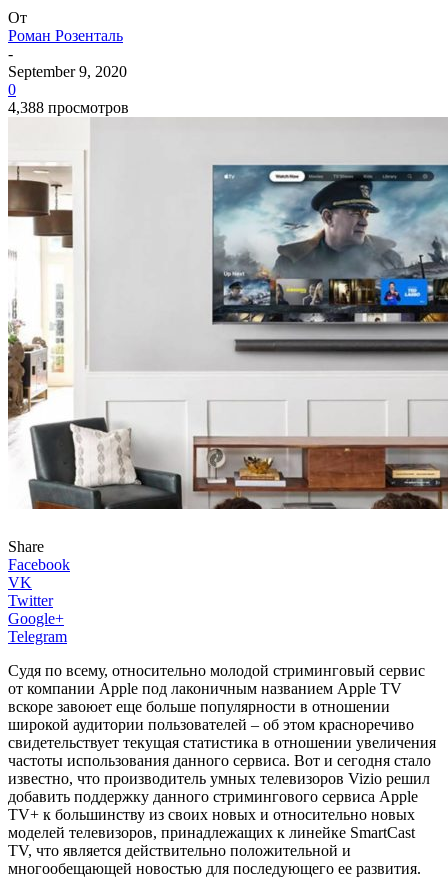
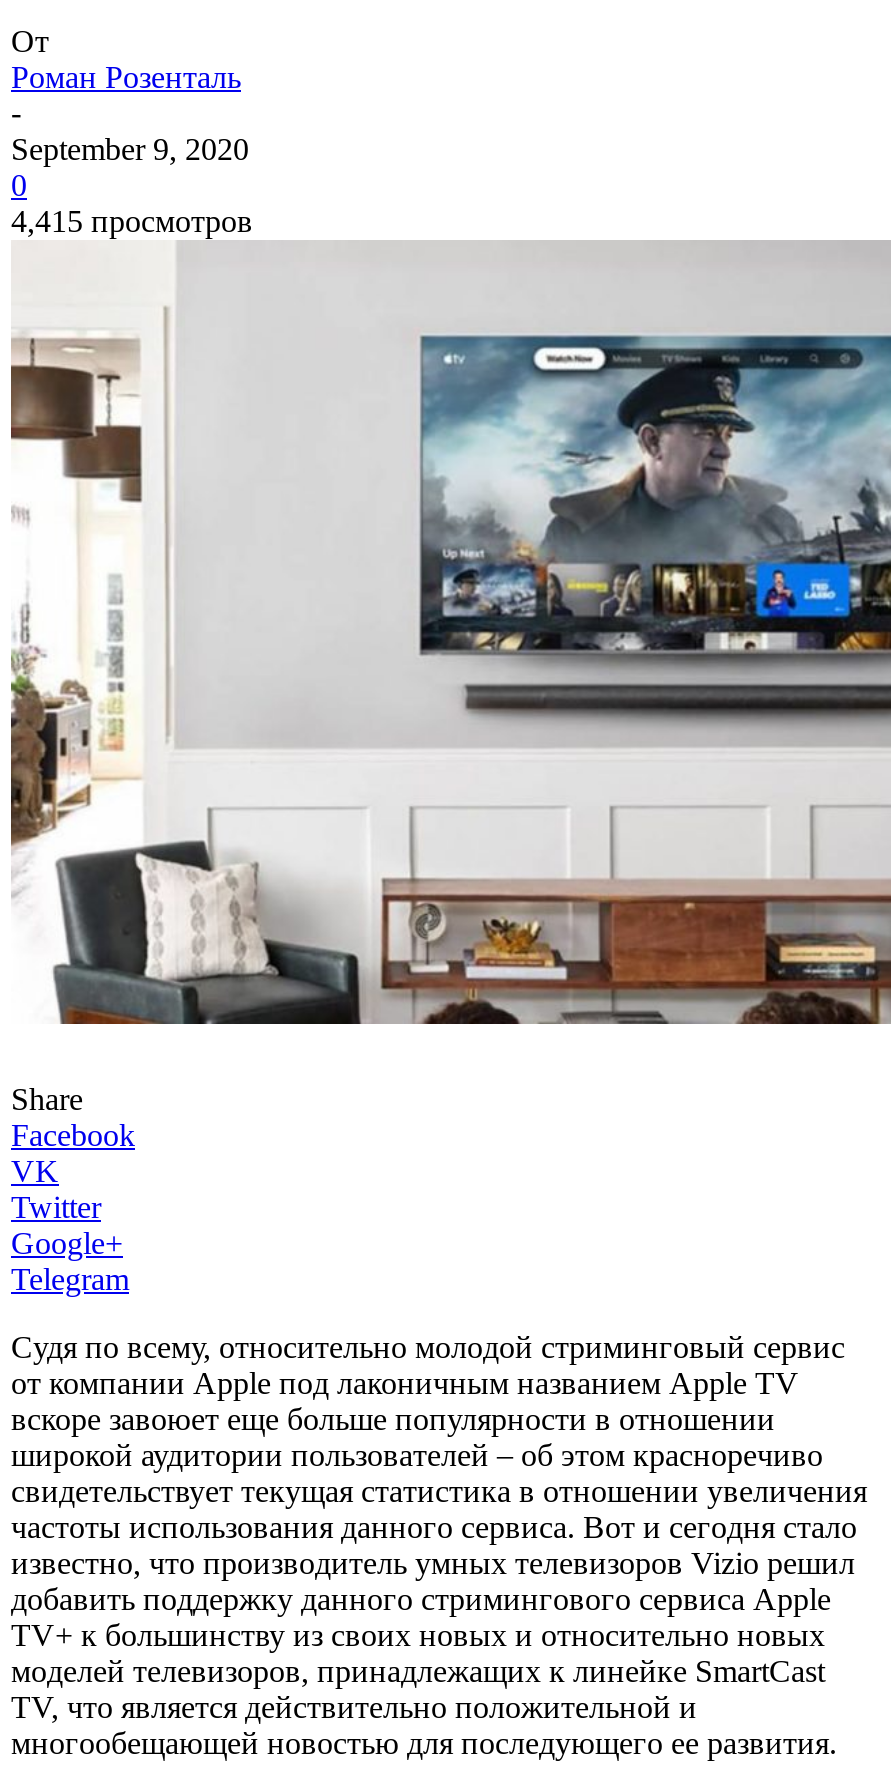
[8,99,129,116] 4,388 просмотров -> [11,204,253,238] 4,415 просмотров

